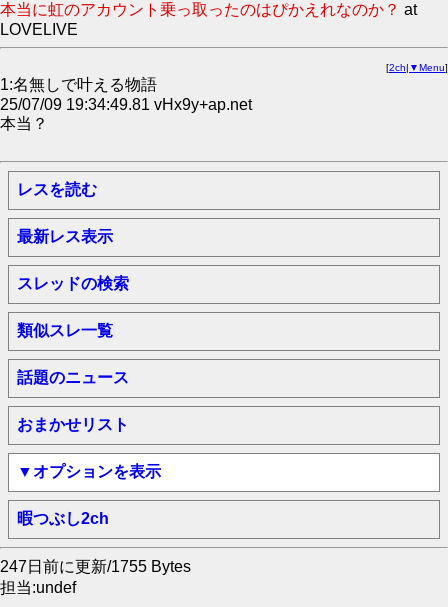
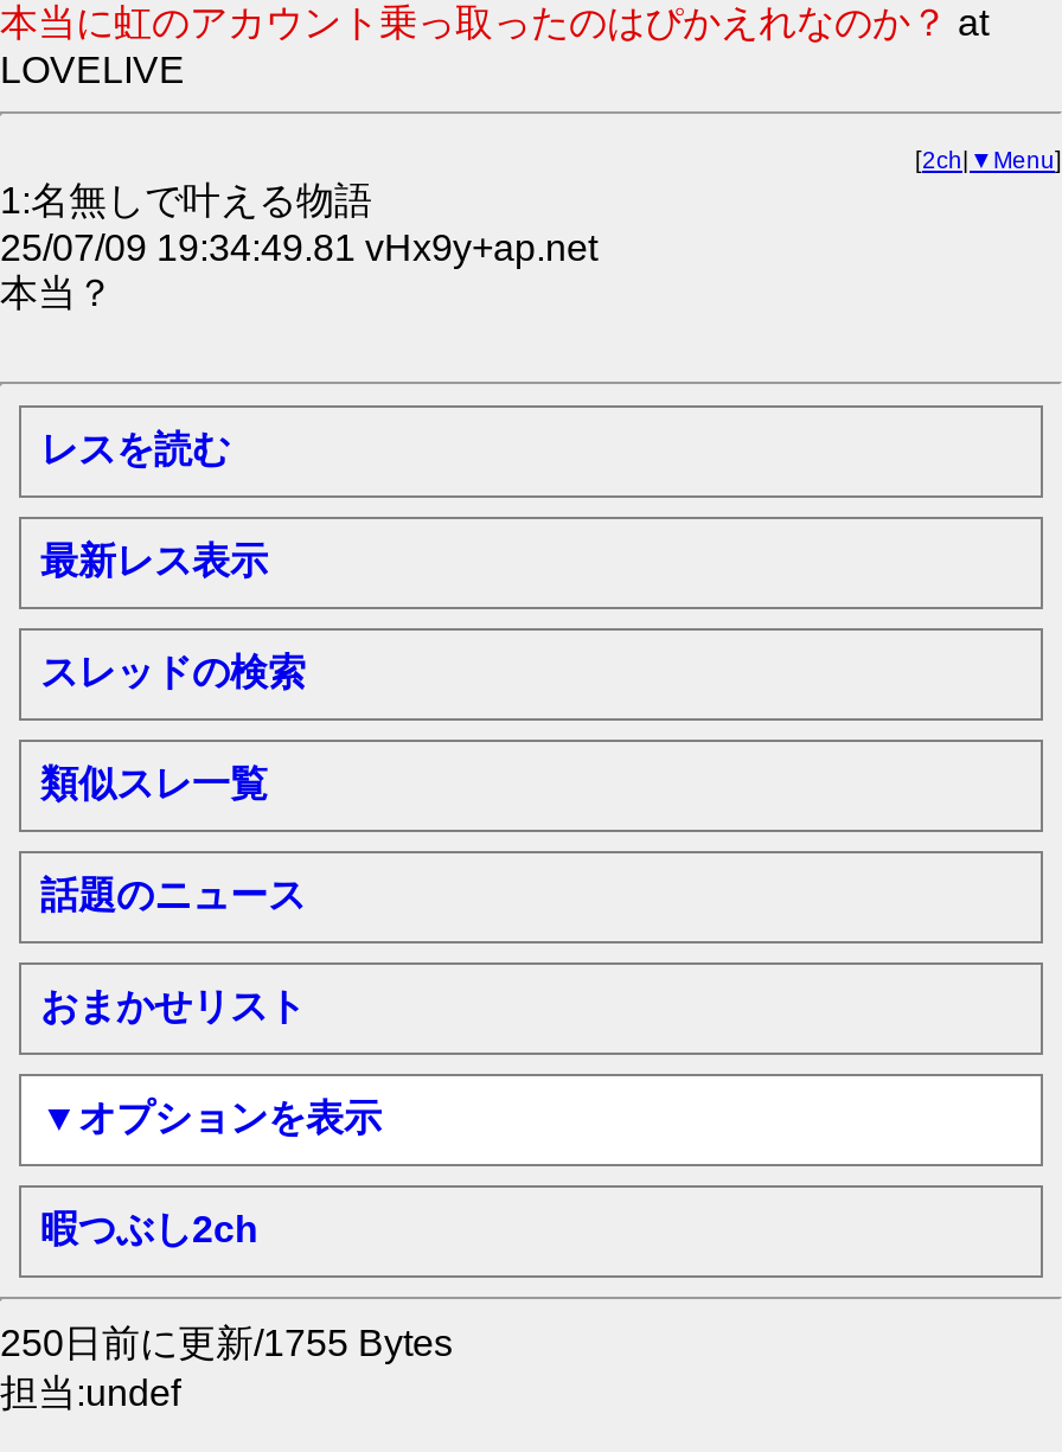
[0,558,191,575] 247日前に更新/1755 Bytes -> [0,1323,453,1363] 250日前に更新/1755 Bytes

